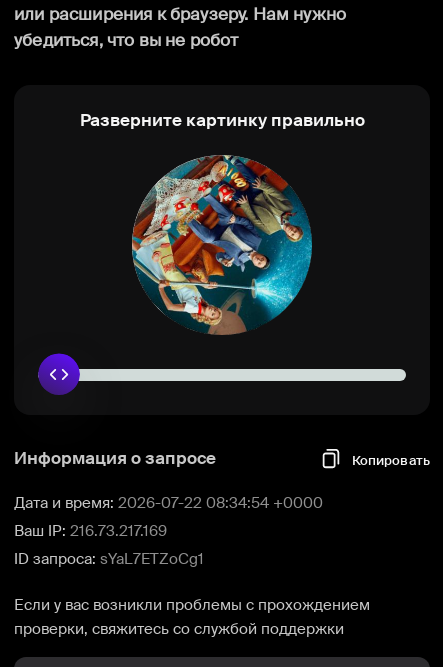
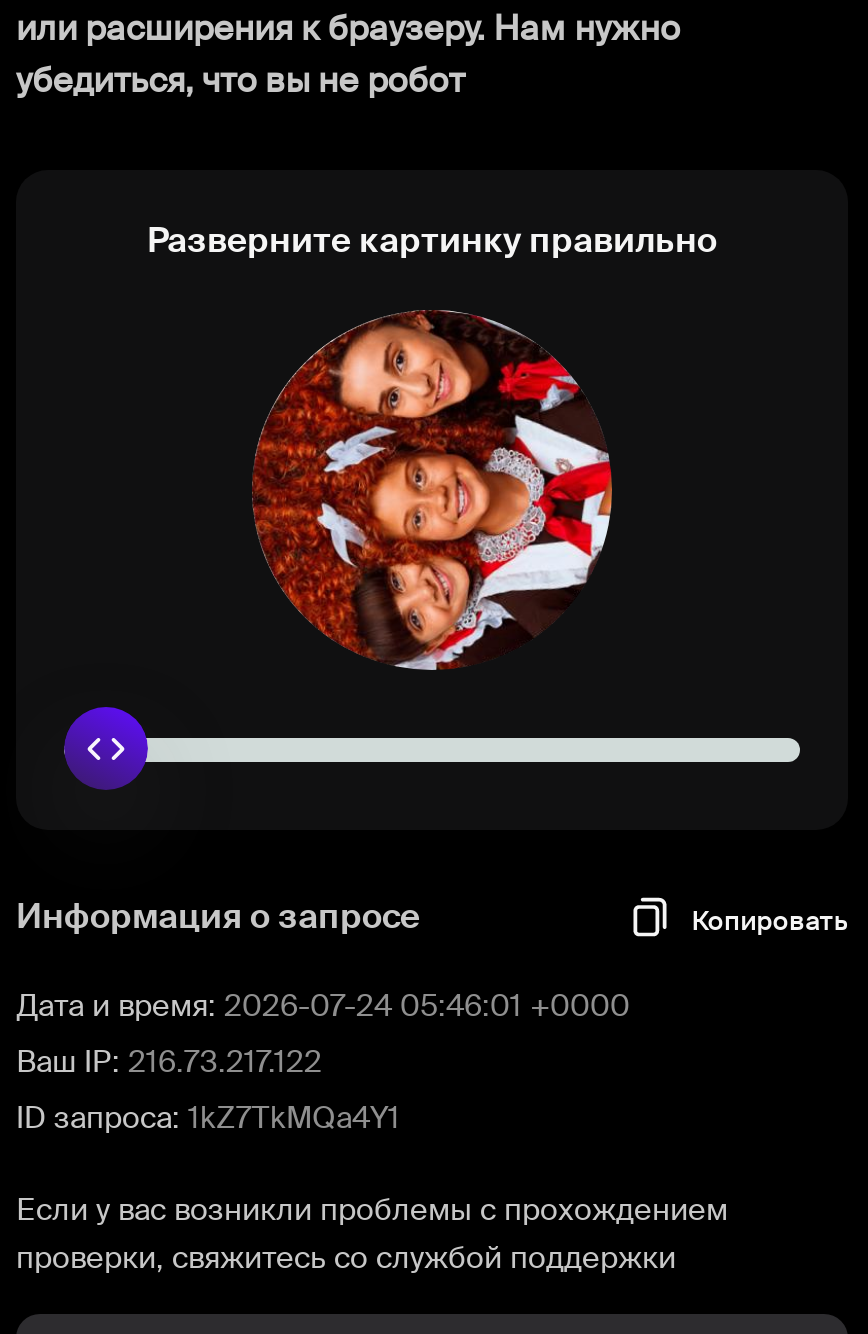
[131,154,313,335] [image] -> [252,310,614,672] [image]
[14,493,323,513] Дата и время: 2026-07-22 08:34:54 +0000 -> [16,986,630,1026] Дата и время: 2026-07-24 05:46:01 +0000
[14,521,167,541] Ваш IP: 216.73.217.169 -> [16,1042,322,1082] Ваш IP: 216.73.217.122
[14,549,204,569] ID запроса: sYaL7ETZoCg1 -> [16,1098,400,1138] ID запроса: 1kZ7TkMQa4Y1

